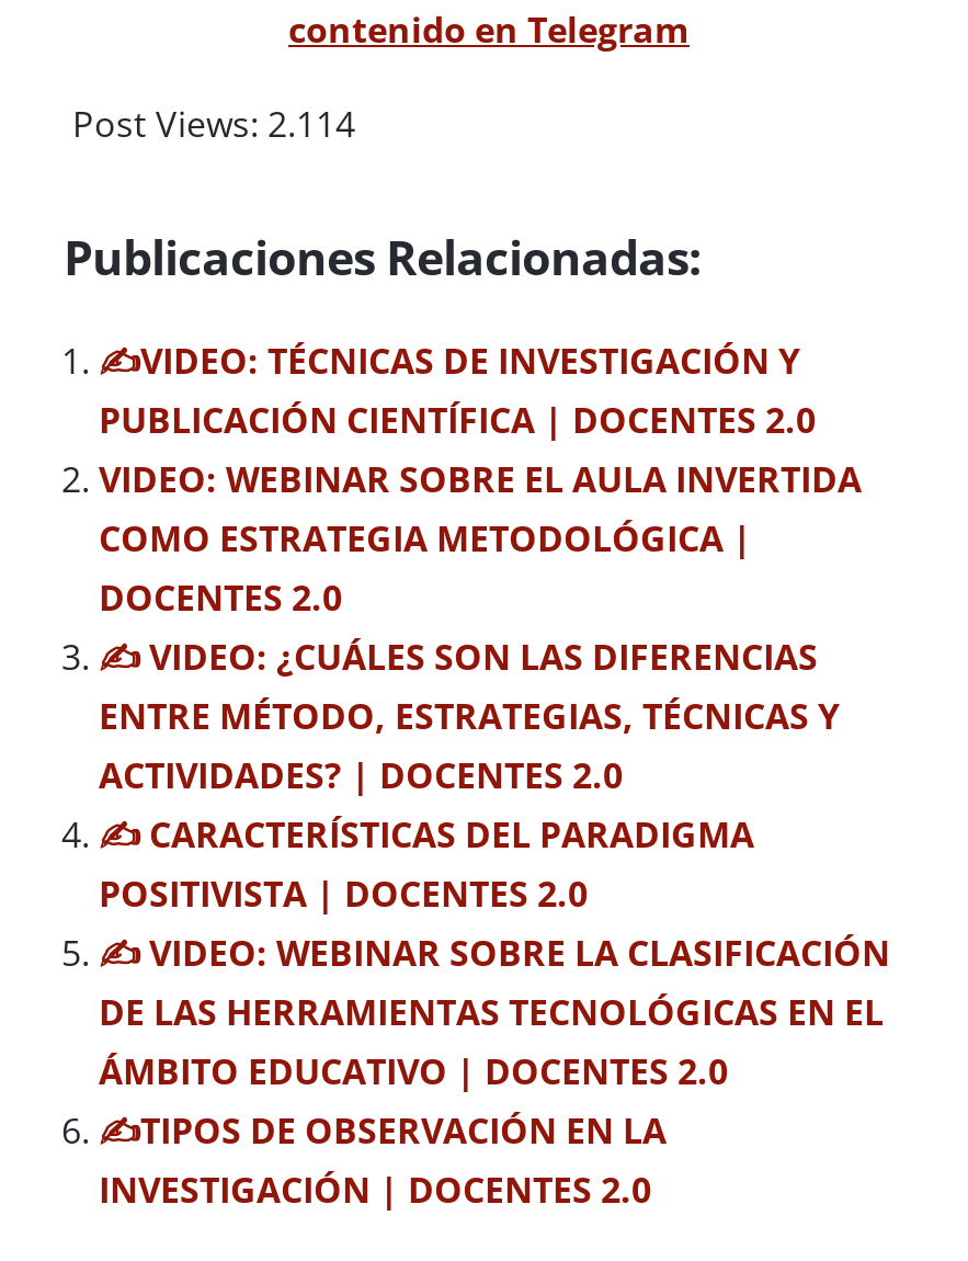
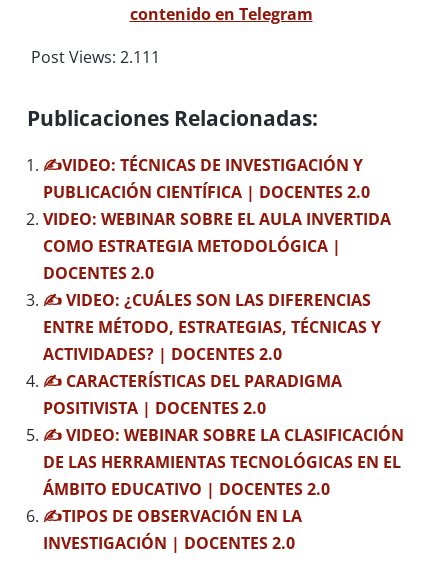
[72,100,355,148] Post Views: 2.114 -> [31,46,160,68] Post Views: 2.111

